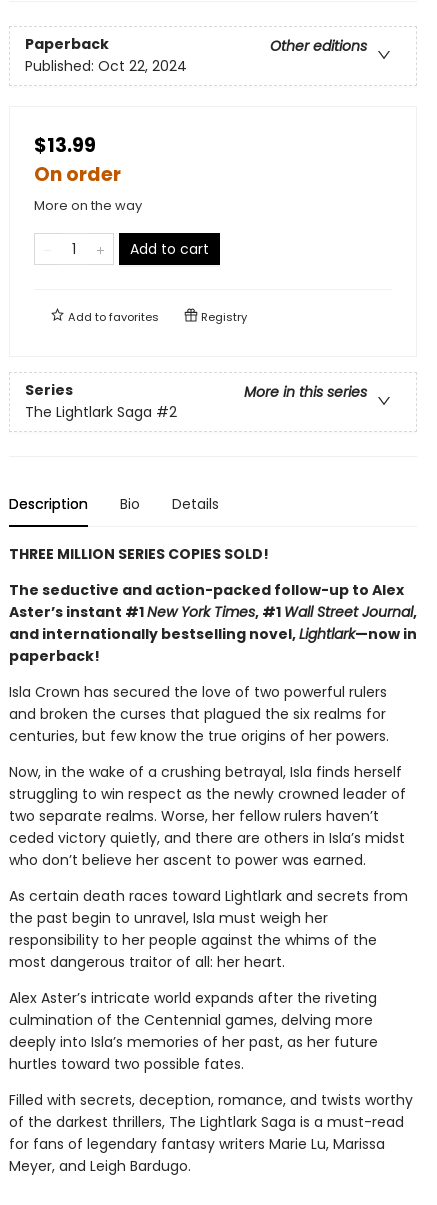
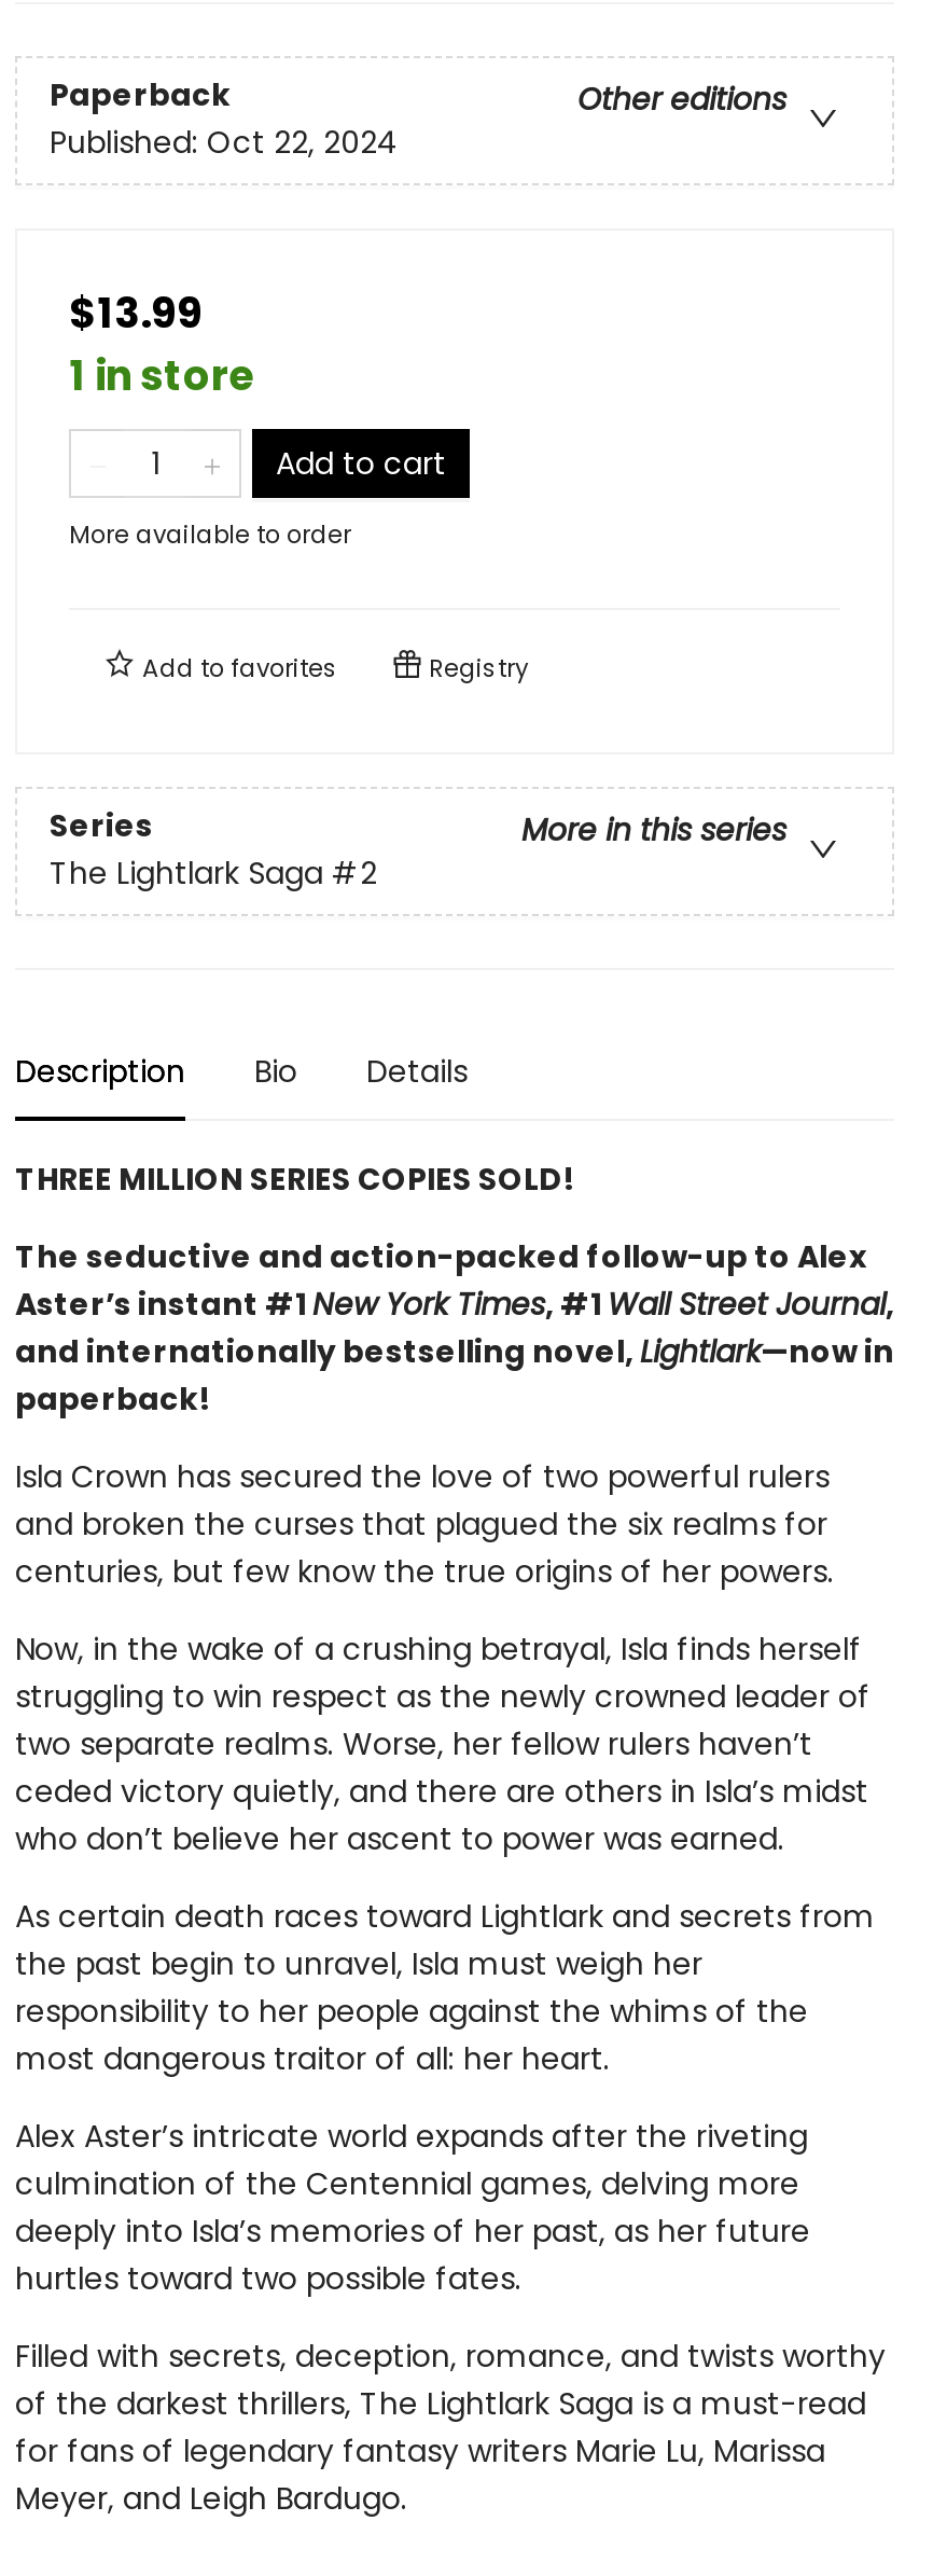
[34,160,142,214] On order | More on the way -> [69,346,254,404] 1 in store
moved [130,238,209,258] -> [276,441,446,484]: Add to cart
none -> [69,516,351,551] More available to order

